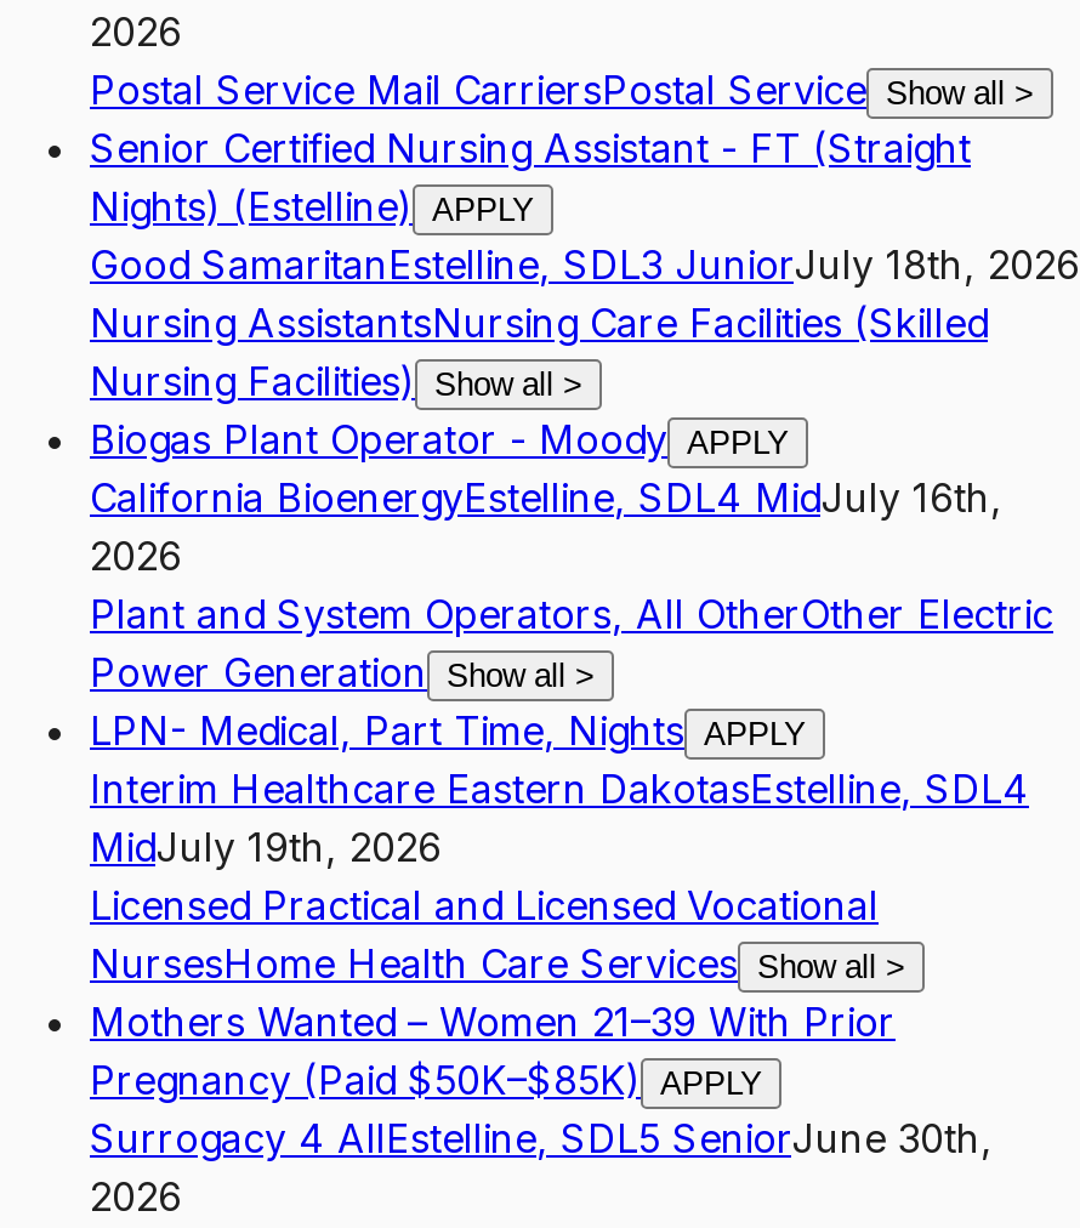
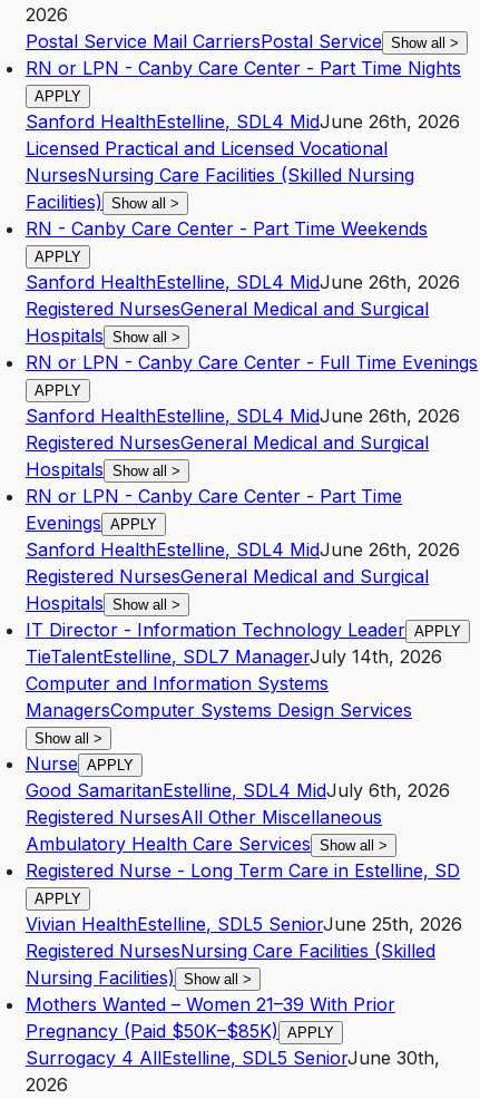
[90,124,1080,872] Senior Certified Nursing Assistant - FT (Straight | Nights) (Estelline) APPLY | Good Samaritan Estelline, SDL3 JuniorJuly 18th, 2026 | Nursing AssistantsNursing Care Facilities (Skilled | Biogas Plant Operator - Moody APPLY | California BioenergyEstelline, SDL4 MidJuly 16th, | 2026 | Plant and System Operators, All OtherOther Electric | Power Generation Show all> | LPN- Medical, Part Time, Nights APPLY | Interim Healthcare Eastern DakotasEstelline, SDL4 | MidJuly 19th, 2026 -> [26,57,461,133] RN or LPN - Canby Care Center - Part Time Nights | APPLY | Sanford HealthEstelline, SDL4 MidJune 26th, 2026
moved [90,357,582,406] -> [26,967,252,989]: Nursing Facilities) Show all>
moved [90,881,879,930] -> [26,137,388,160]: Licensed Practical and Licensed Vocational
[90,940,905,988] NursesHome Health Care Services Show all> -> [26,164,478,962] NursesNursing Care Facilities (Skilled Nursing | Facilities) Show all> | RN - Canby Care Center - Part Time Weekends | APPLY | Sanford HealthEstelline, SDL4 MidJune 26th, 2026 | Registered NursesGeneral Medical and Surgical | Hospitals Show all> | RN or LPN - Canby Care Center - Full Time Evenings | APPLY | Sanford HealthEstelline, SDL4 MidJune 26th, 2026 | Registered NursesGeneral Medical and Surgical | Hospitals Show all> | RN or LPN - Canby Care Center - Part Time | Evenings APPLY | Sanford HealthEstelline, SDL4 MidJune 26th, 2026 | Registered NursesGeneral Medical and Surgical | Hospitals Show all> | IT Director - Information Technology Leader APPLY | TieTalentEstelline, SDL7 ManagerJuly 14th, 2026 | Computer and Information Systems | ManagersComputer Systems Design Services | Show all > | Nurse APPLY | Good SamaritanEstelline, SDL4 MidJuly 6th, 2026 | Registered NursesAll Other Miscellaneous | Ambulatory Health Care Services Show all> | Registered Nurse - Long Term Care in Estelline, SD | APPLY | Vivian HealthEstelline, SDL5 SeniorJune 25th, 2026 | Registered NursesNursing Care Facilities (Skilled

